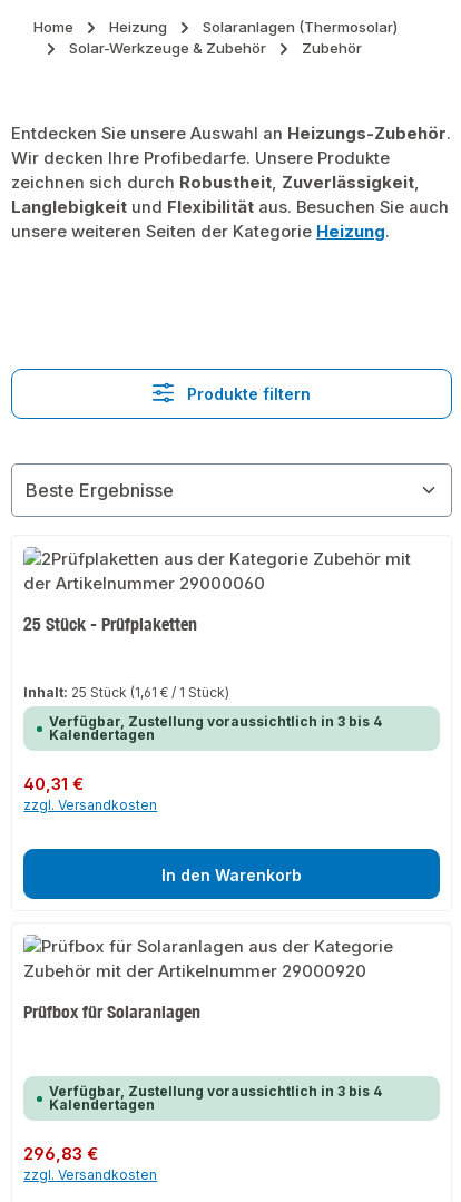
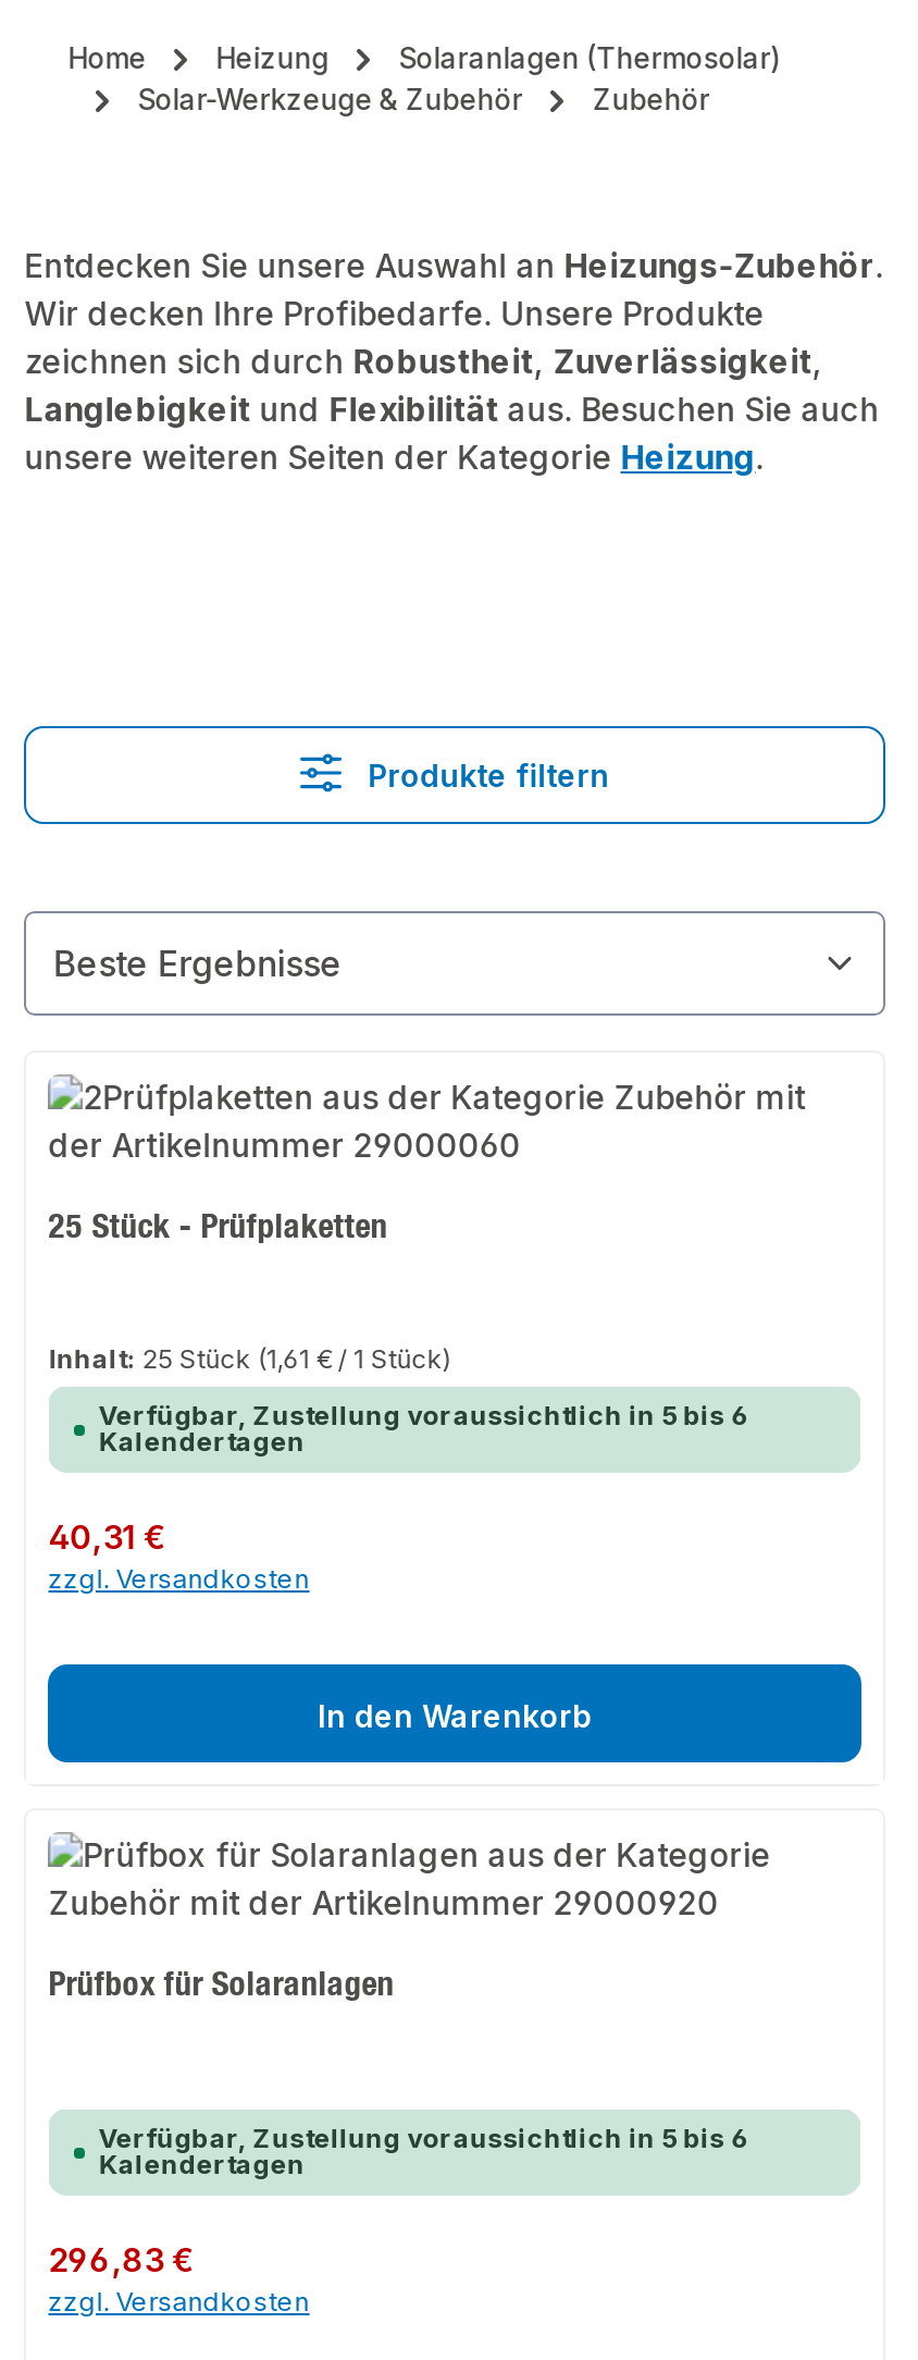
[49,713,382,730] Verfügbar, Zustellung voraussichtlich in 3 bis 4 -> [99,1399,749,1432] Verfügbar, Zustellung voraussichtlich in 5 bis 6
[49,1083,382,1100] Verfügbar, Zustellung voraussichtlich in 3 bis 4 -> [99,2122,749,2155] Verfügbar, Zustellung voraussichtlich in 5 bis 6

